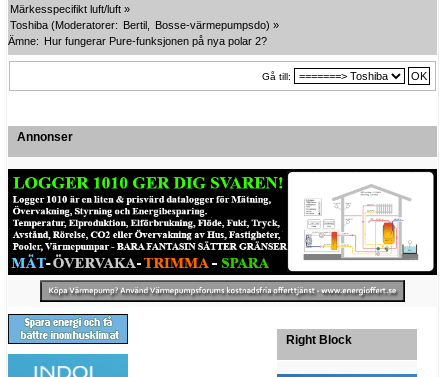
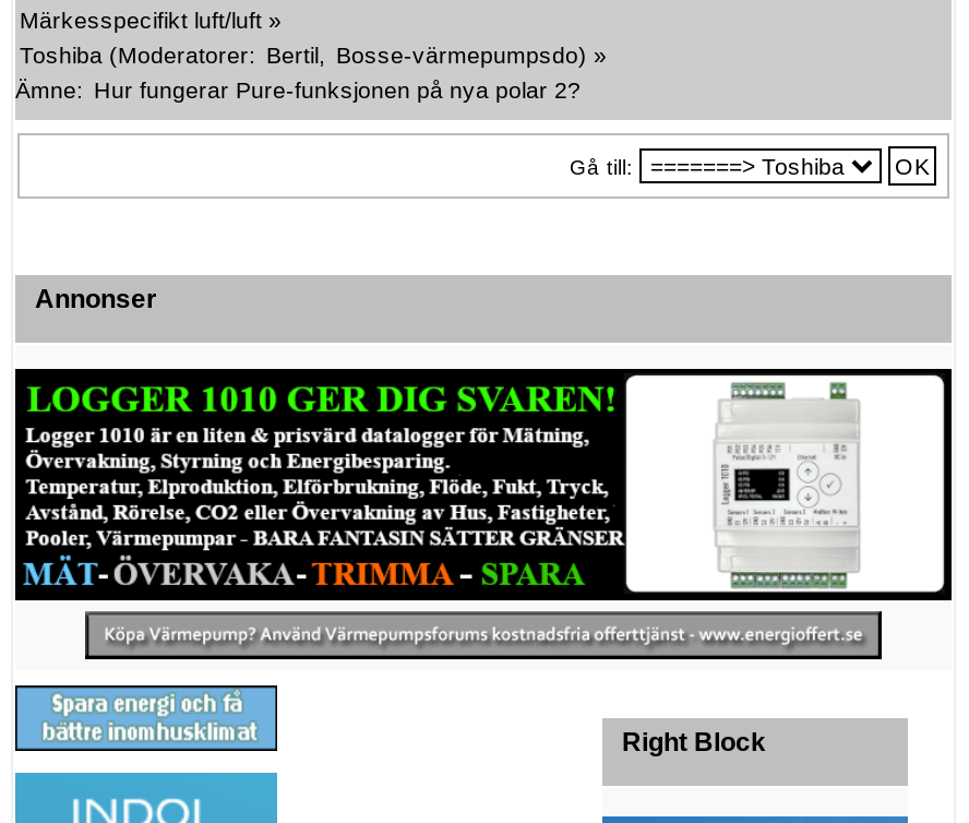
[303,175,419,270] [image] -> [661,382,910,592] [image]

